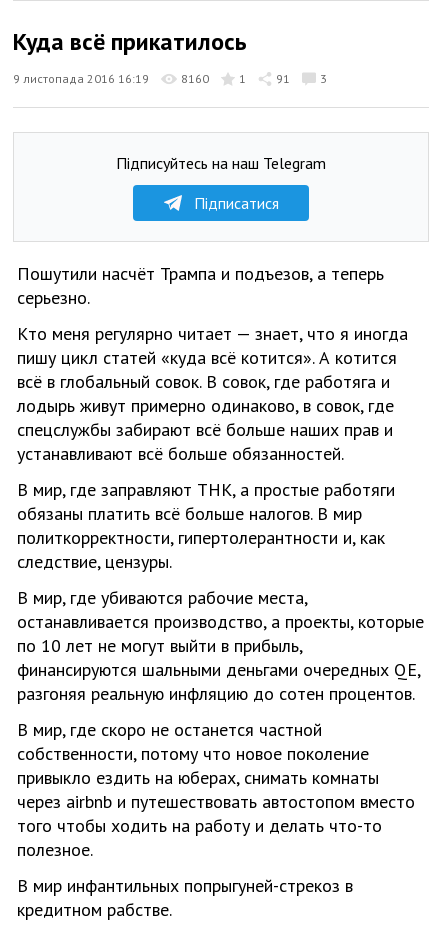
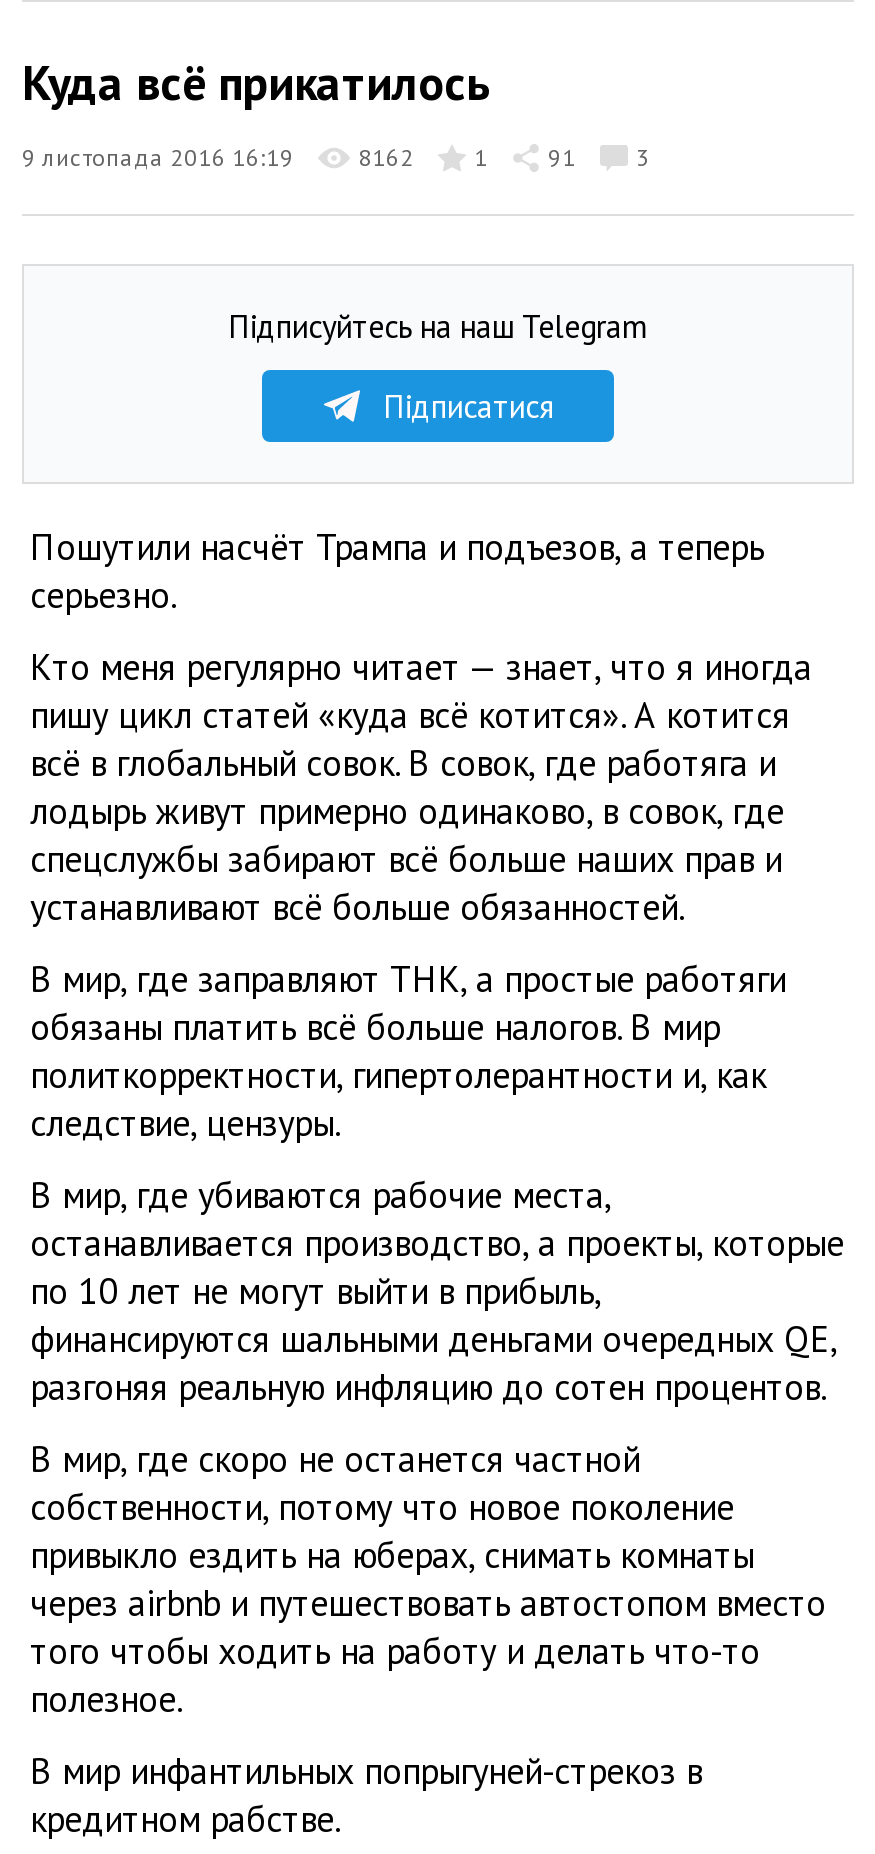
[181,70,327,85] 8160 1 91 3 -> [358,141,650,171] 8162 1 91 3

